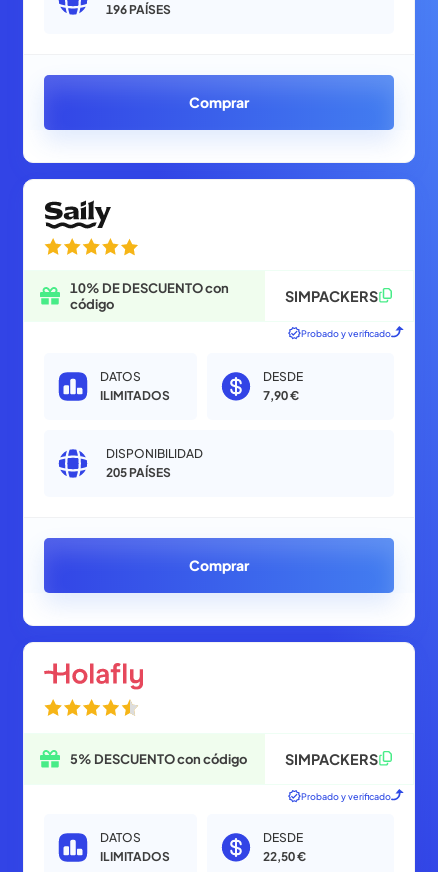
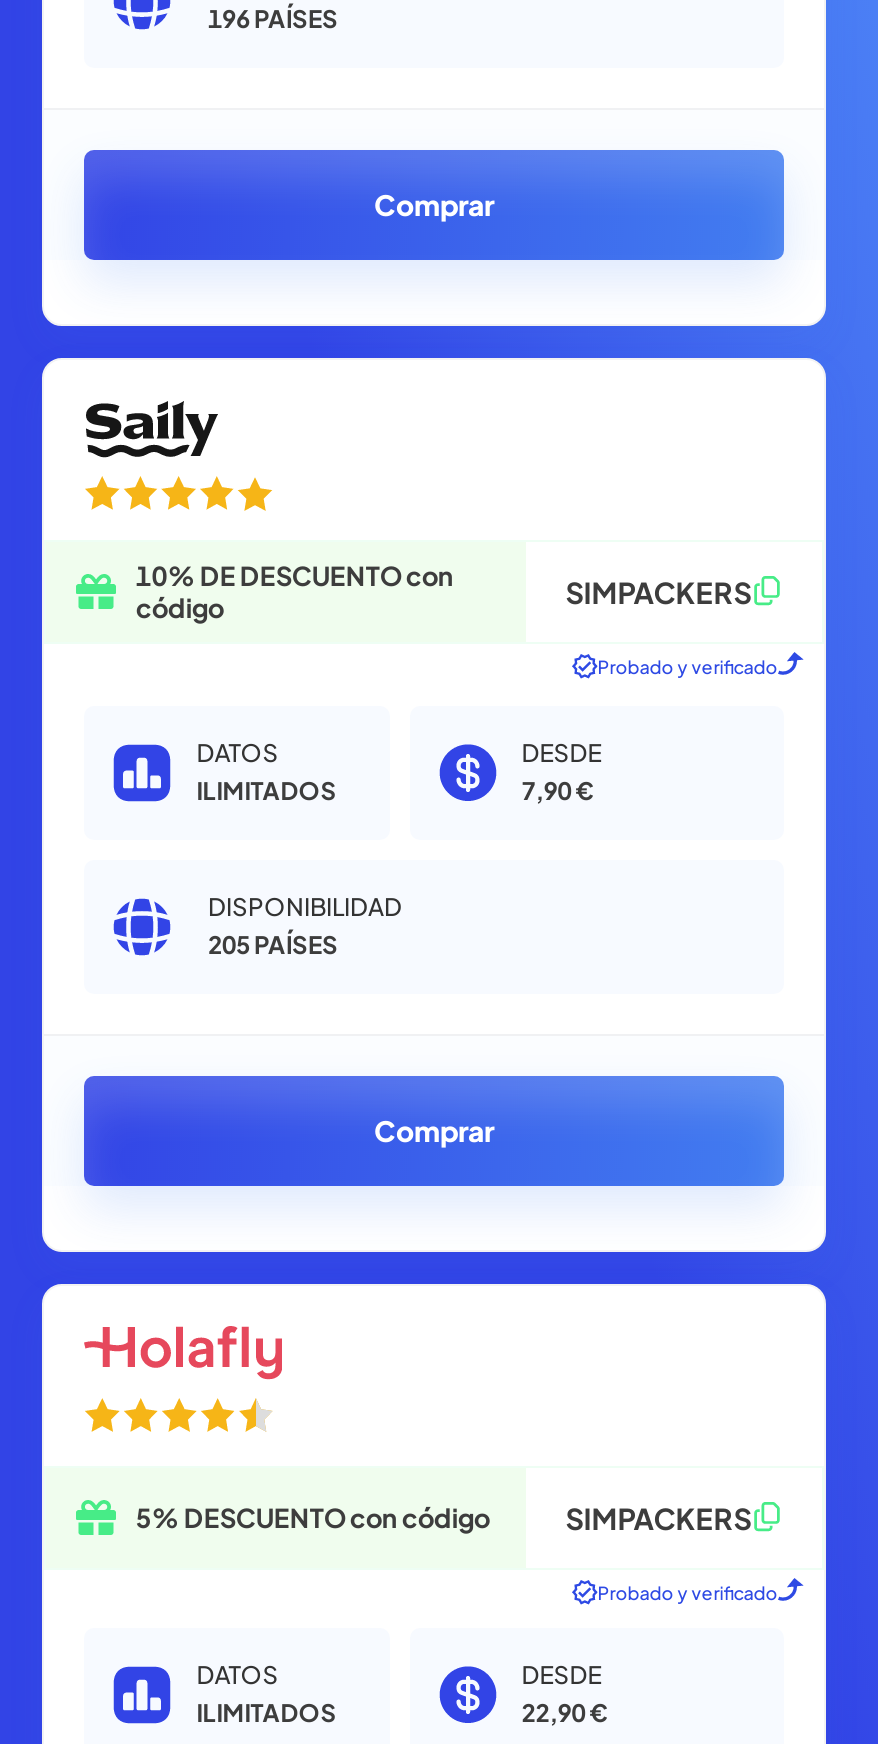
[263,848,306,863] 22,50 € -> [522,1697,608,1727] 22,90 €

